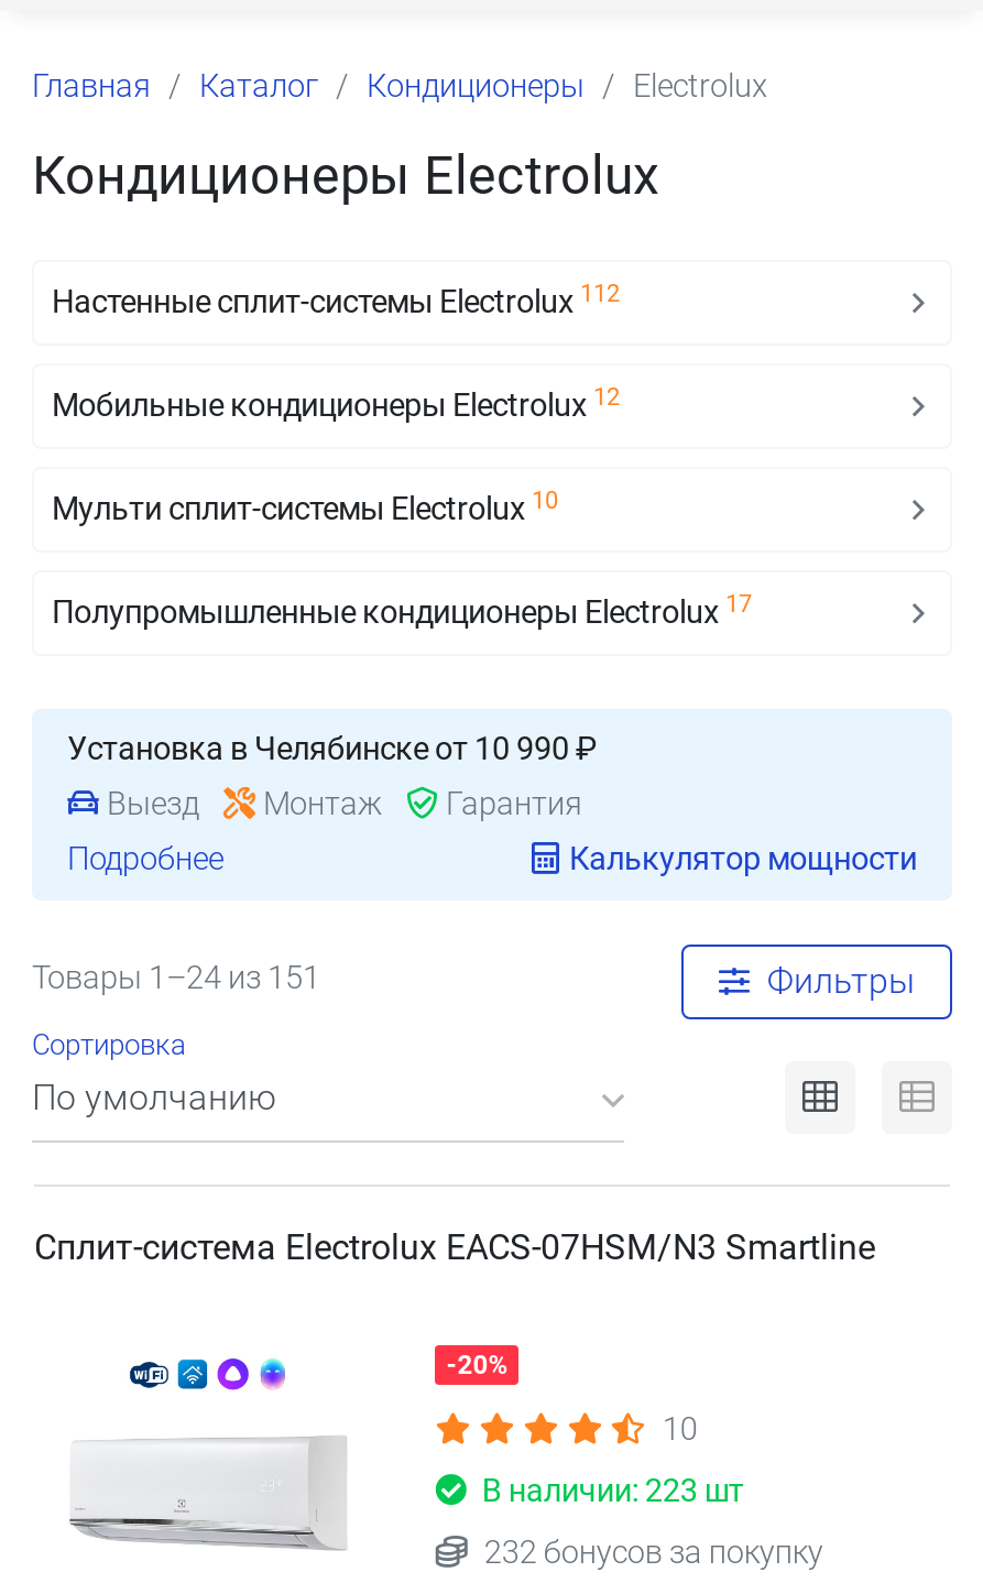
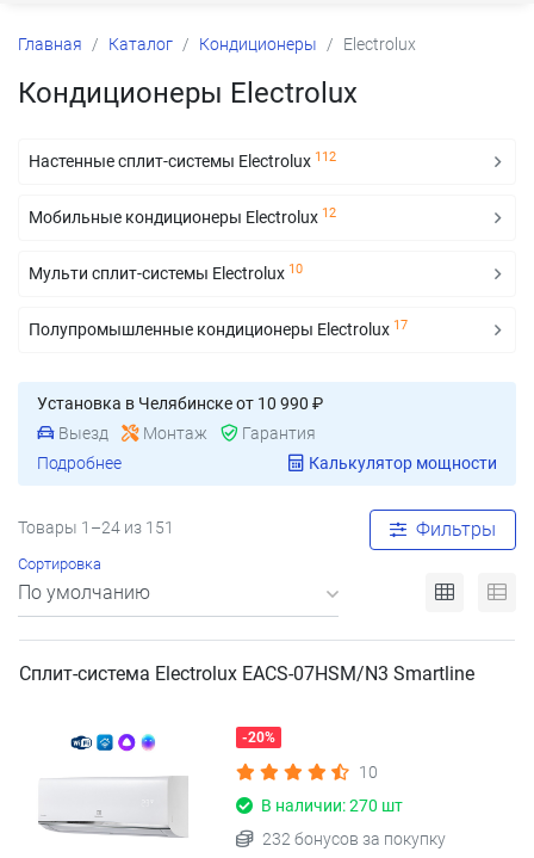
[475,1474,744,1511] В наличии: 223 шт -> [258,796,403,817] В наличии: 270 шт

